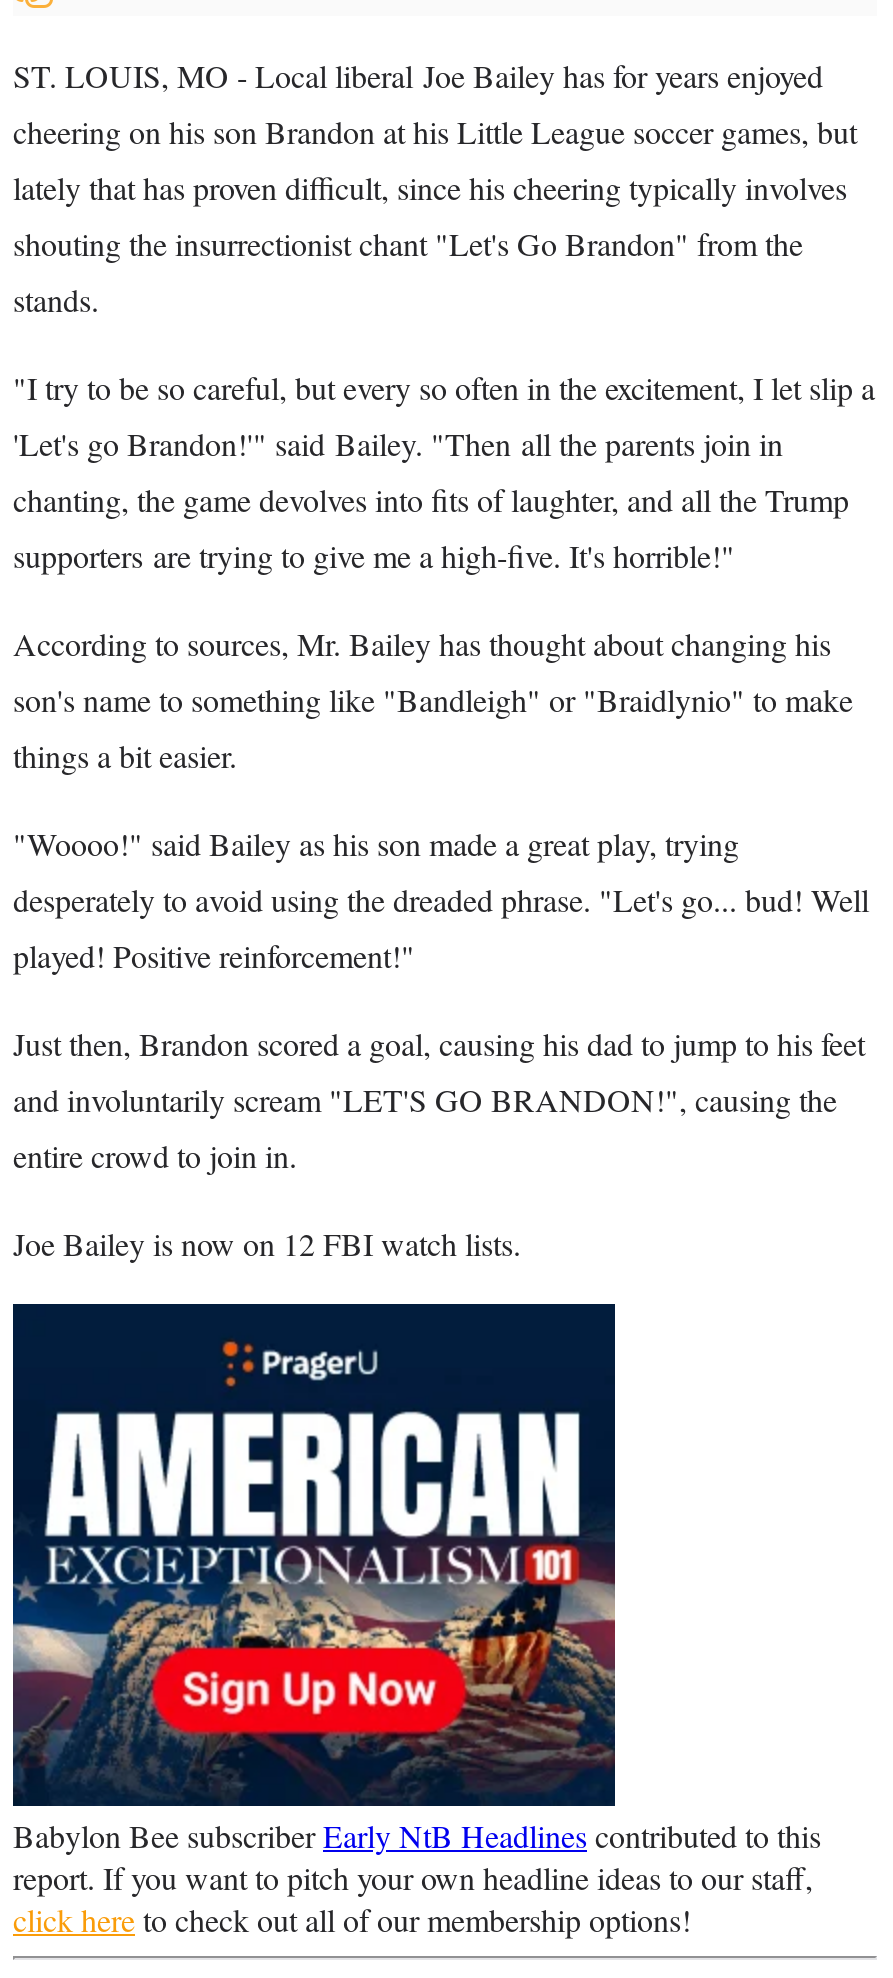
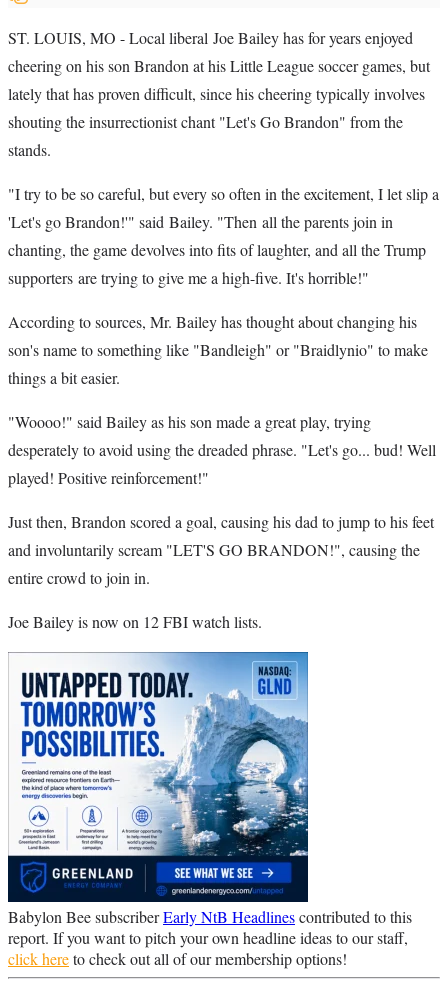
[11,1302,617,1792] [image] -> [8,651,309,897] [image]

